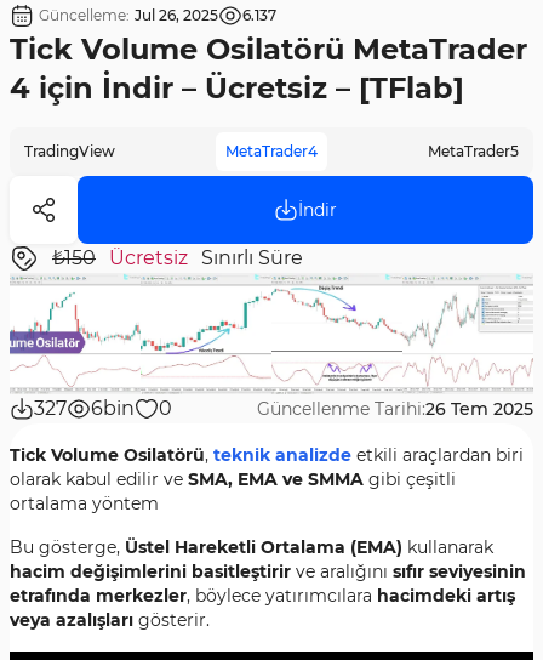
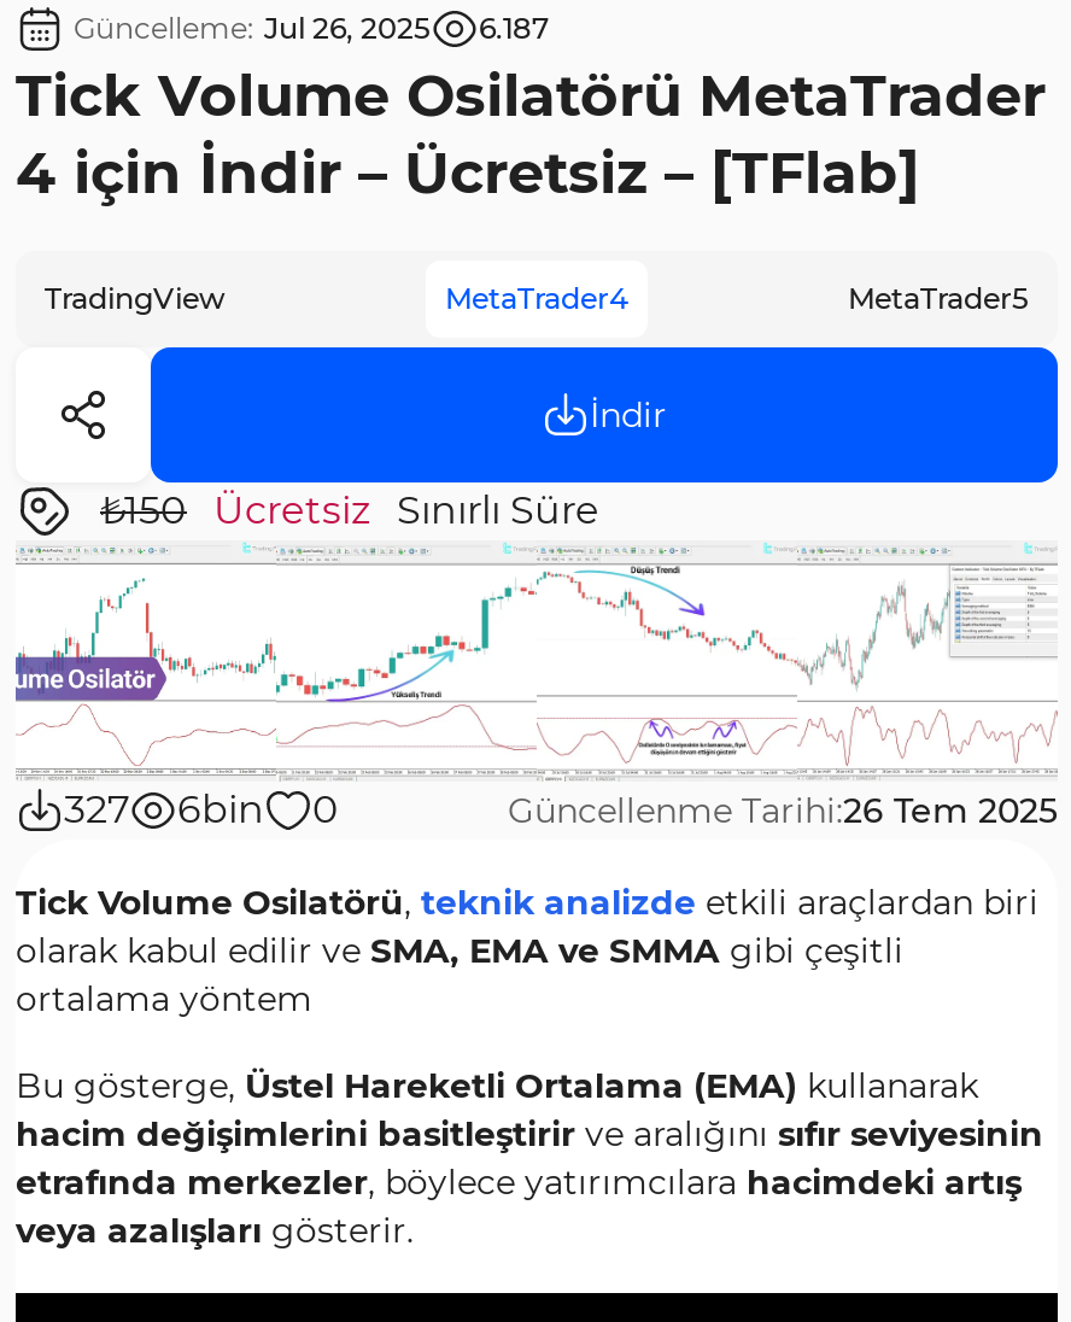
[39,6,276,24] Güncelleme: Jul 26, 2025 6.137 -> [74,10,549,46] Güncelleme: Jul 26, 2025 6.187

